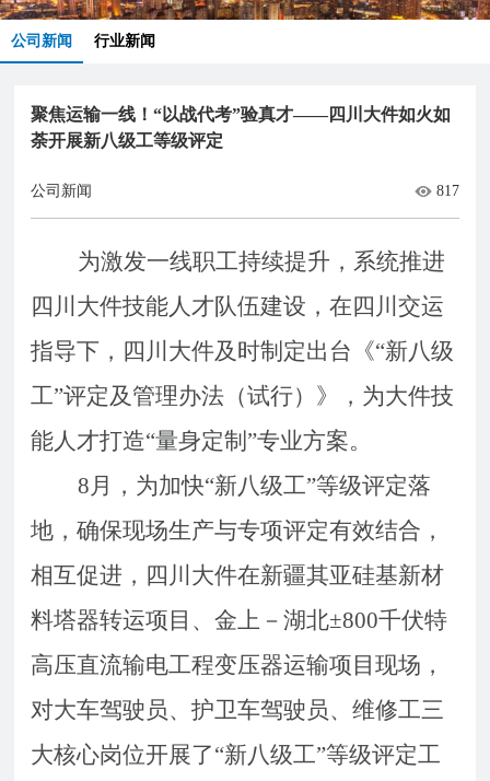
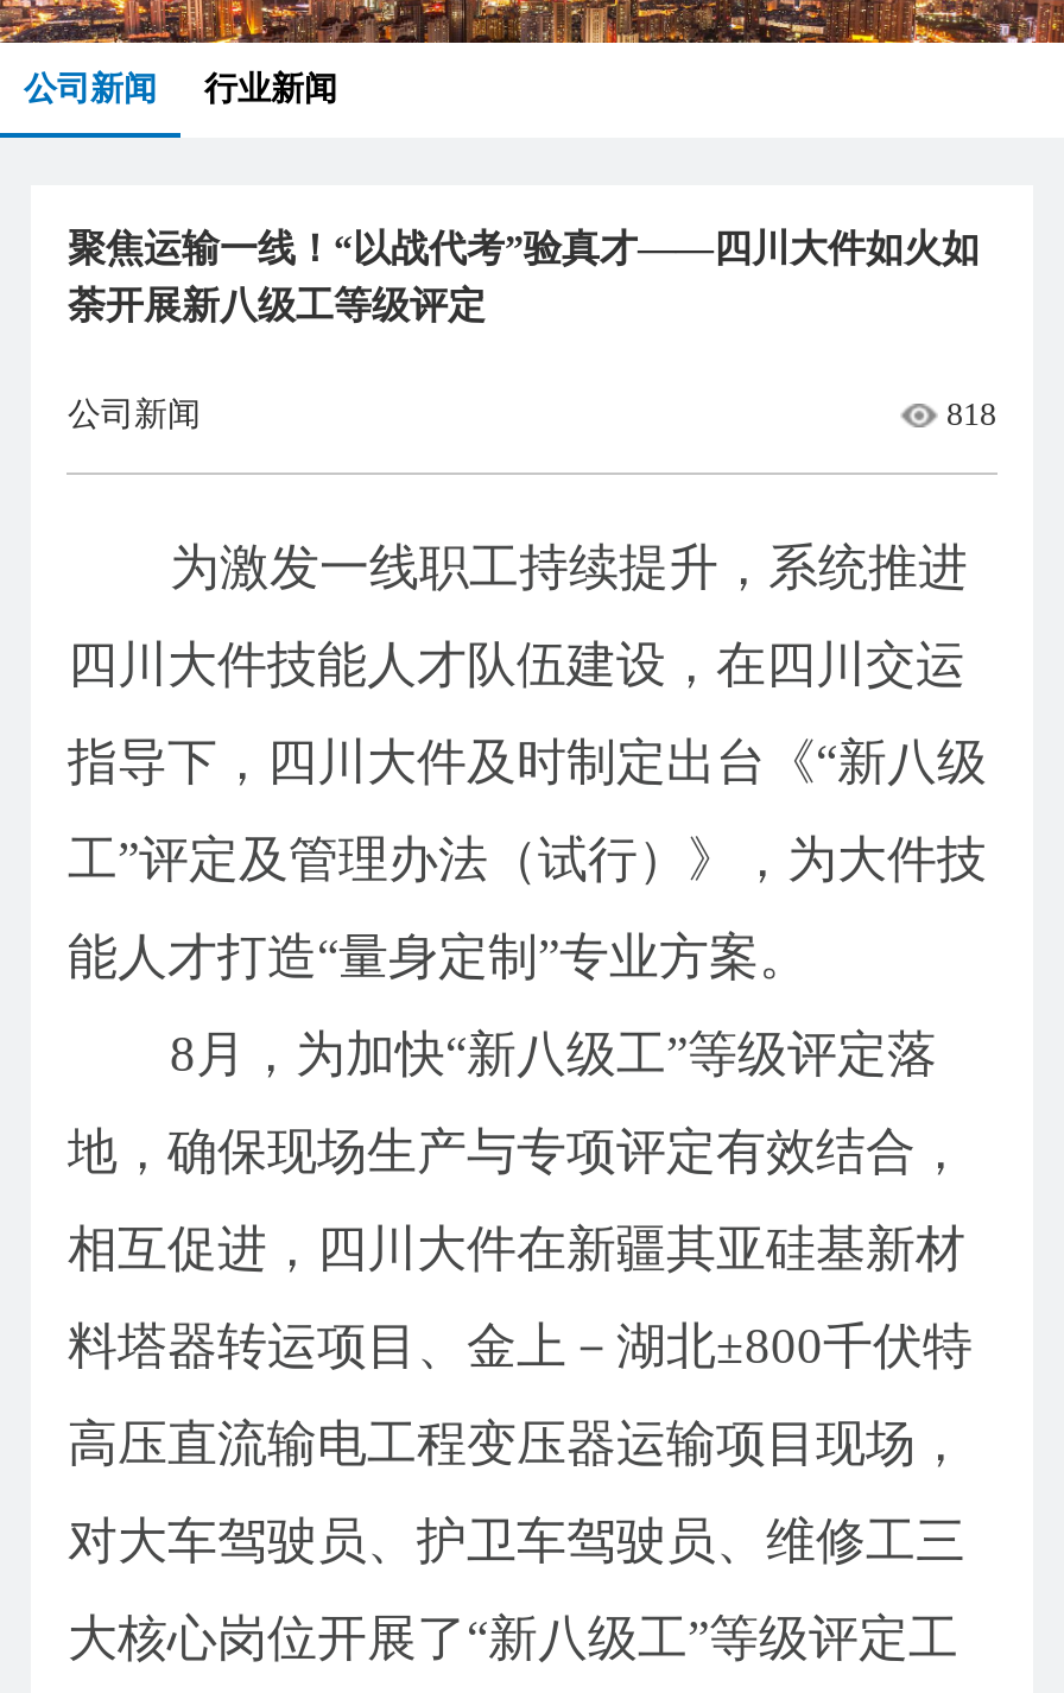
[436,183,459,199] 817 -> [946,397,996,433] 818

